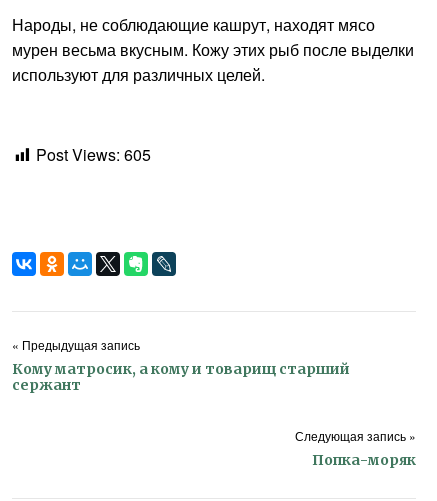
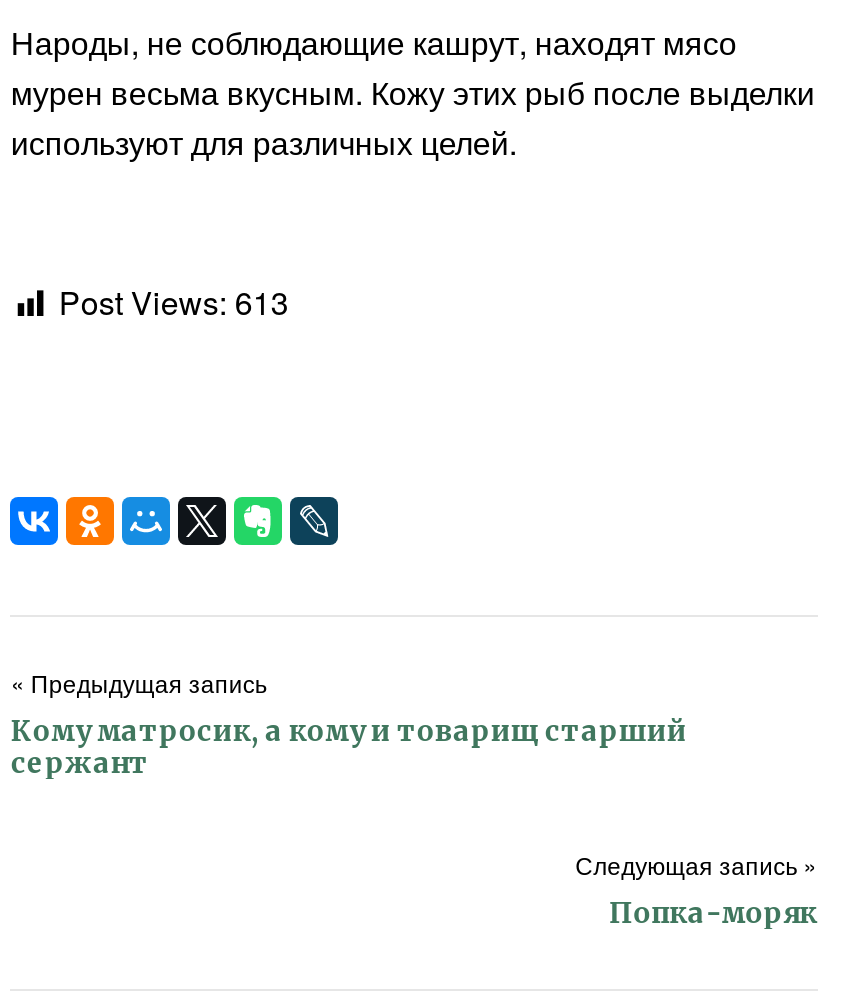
[36,143,151,166] Post Views: 605 -> [59,279,289,325] Post Views: 613

